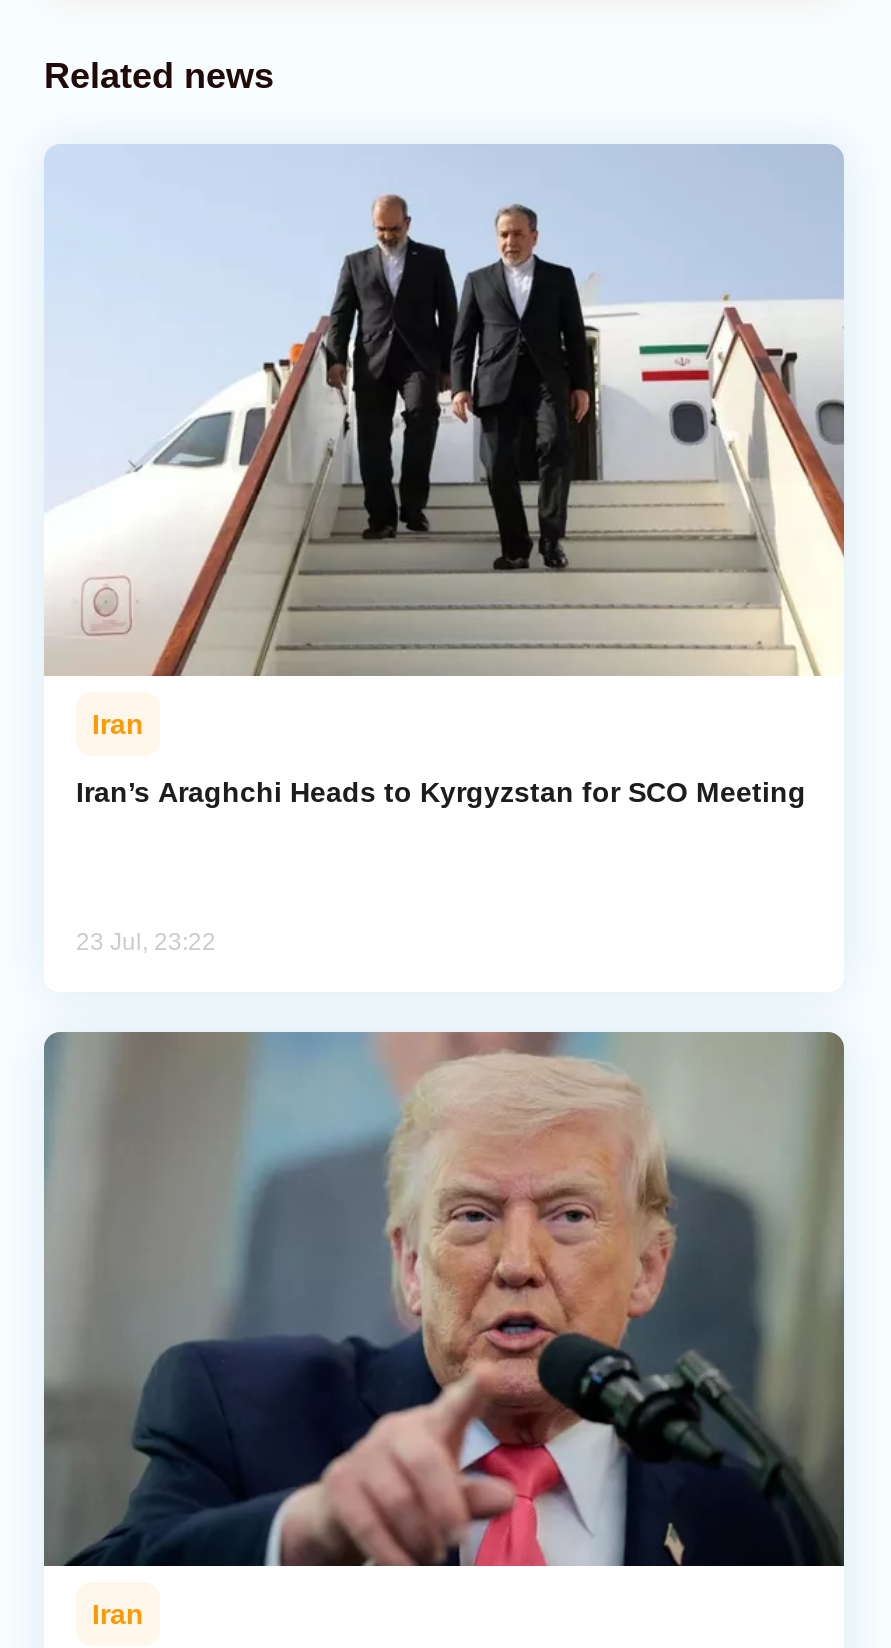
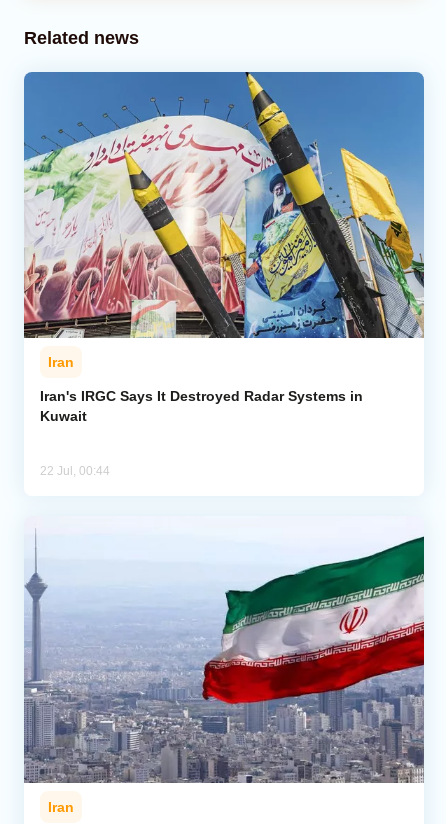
[44,144,846,676] [image] -> [23,71,425,339] [image]
[76,776,806,808] Iran’s Araghchi Heads to Kyrgyzstan for SCO Meeting -> [40,388,363,424] Iran's IRGC Says It Destroyed Radar Systems in | Kuwait
[76,928,216,956] 23 Jul, 23:22 -> [40,464,110,478] 22 Jul, 00:44
[42,1030,846,1568] [image] -> [24,516,425,784] [image]

